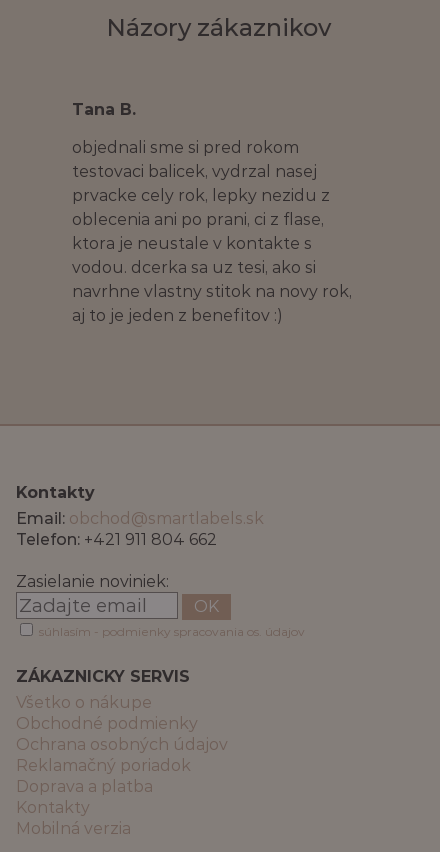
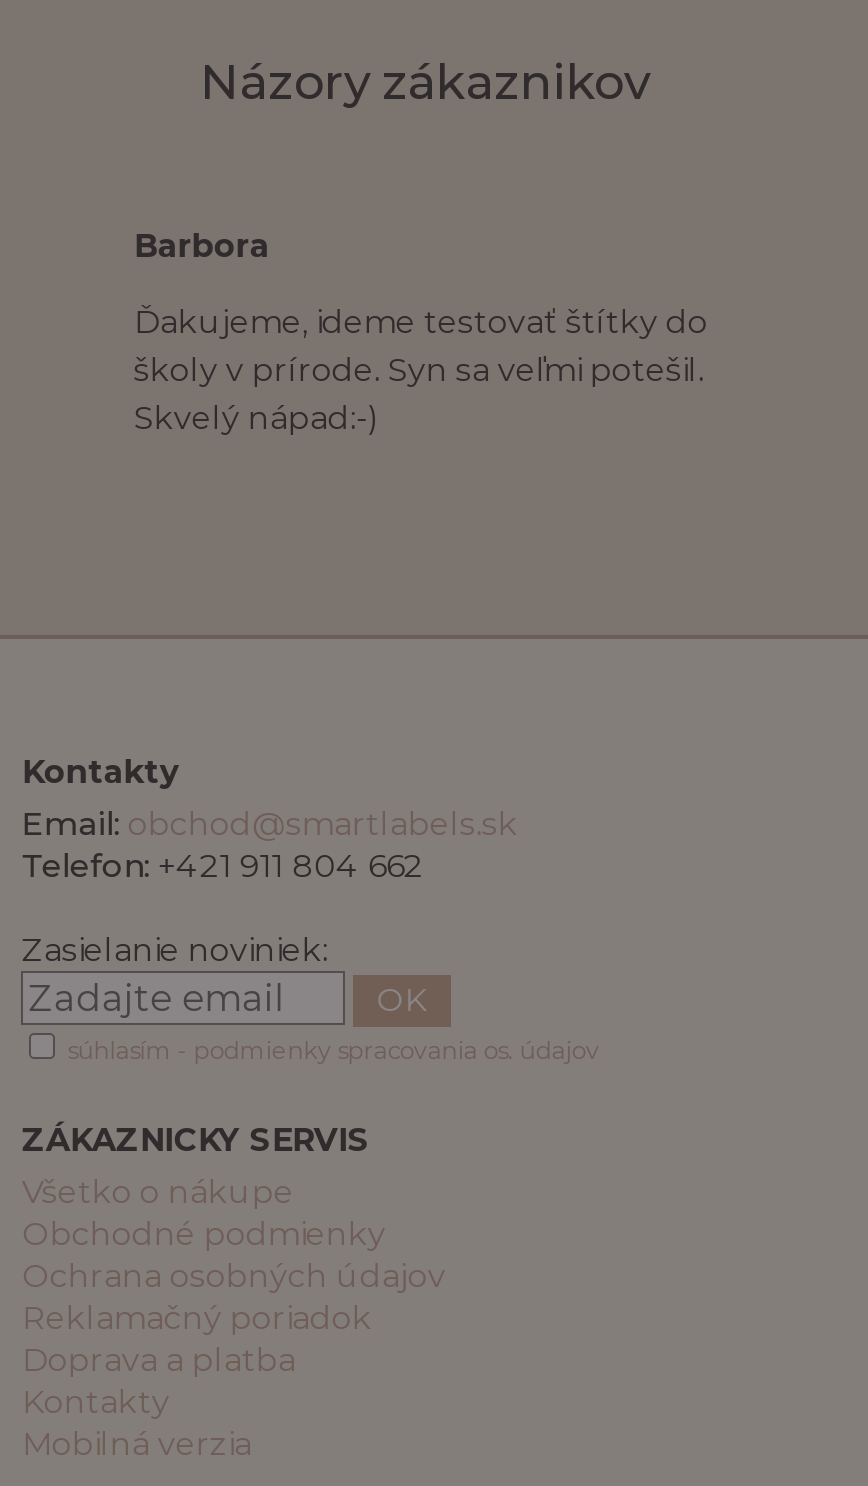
[72,100,136,119] Tana B. -> [134,227,270,265] Barbora
[72,138,352,325] objednali sme si pred rokom | testovaci balicek, vydrzal nasej | prvacke cely rok, lepky nezidu z | oblecenia ani po prani, ci z flase, | ktora je neustale v kontakte s | vodou. dcerka sa uz tesi, ako si | navrhne vlastny stitok na novy rok, | aj to je jeden z benefitov :) -> [134,303,708,437] Ďakujeme, ideme testovať štítky do | školy v prírode. Syn sa veľmi potešil. | Skvelý nápad:-)

